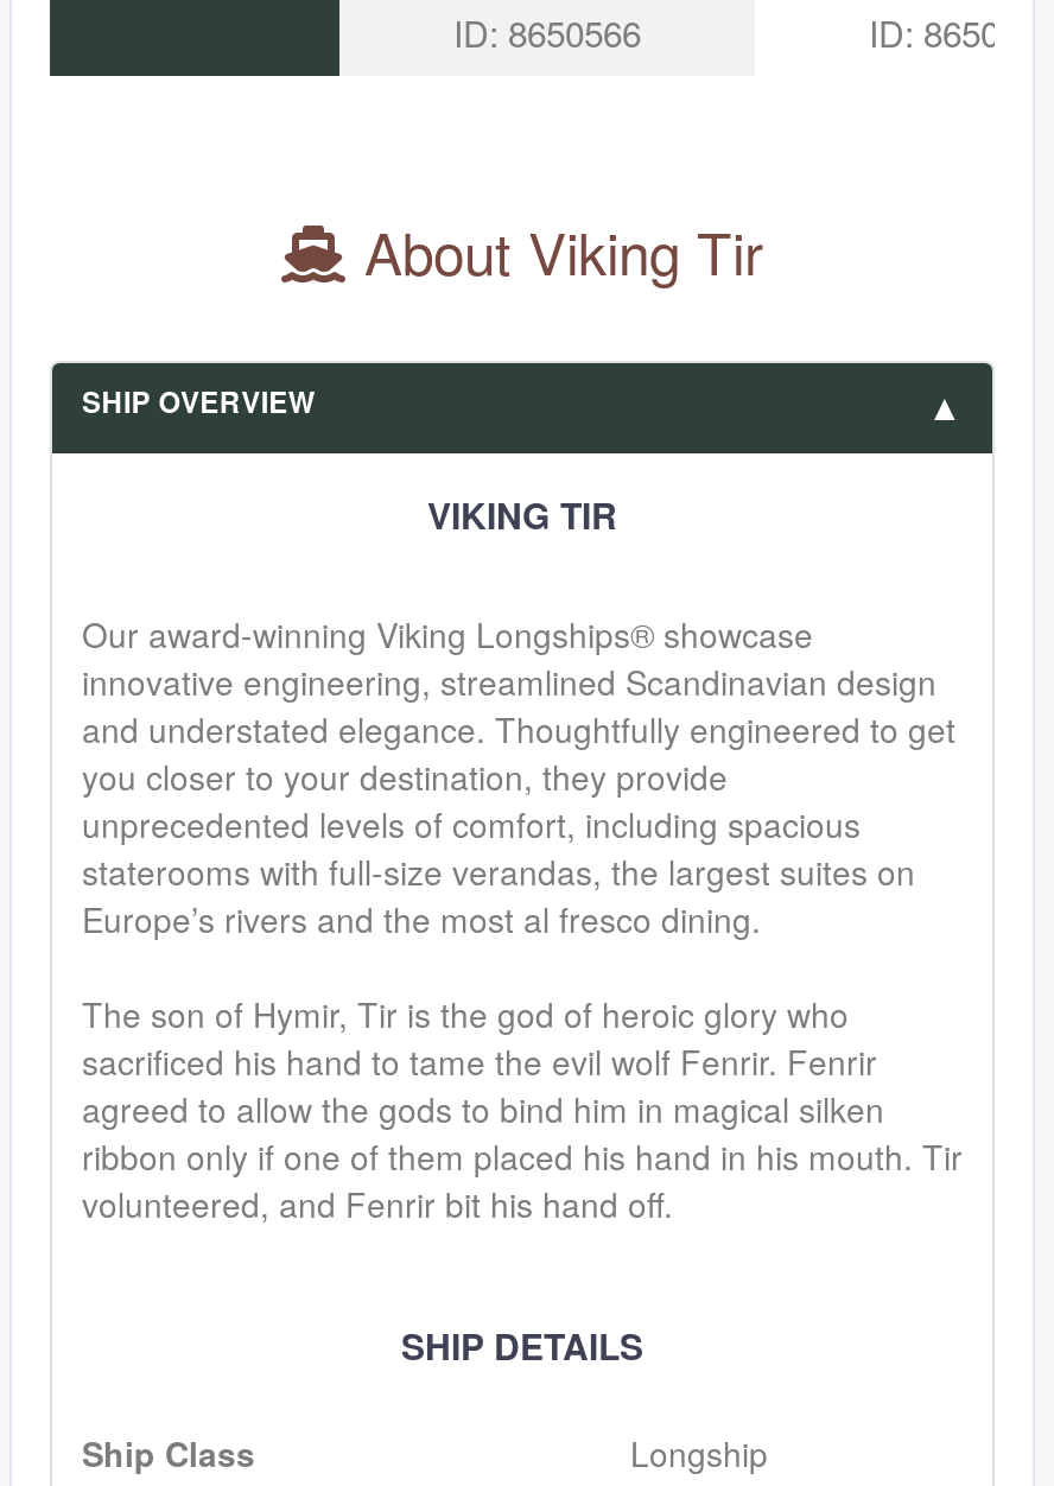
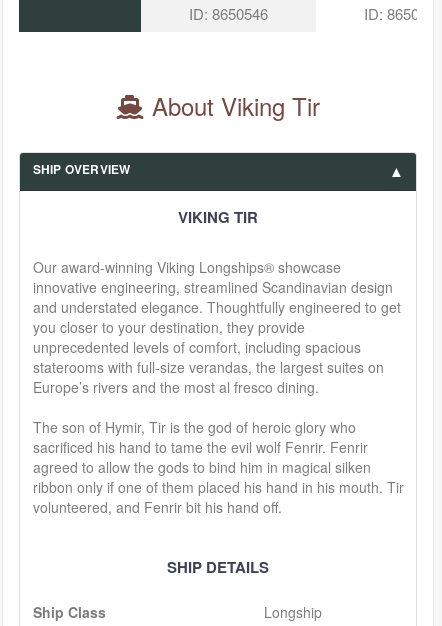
[453,7,641,57] ID: 8650566 -> [189,3,268,24] ID: 8650546

